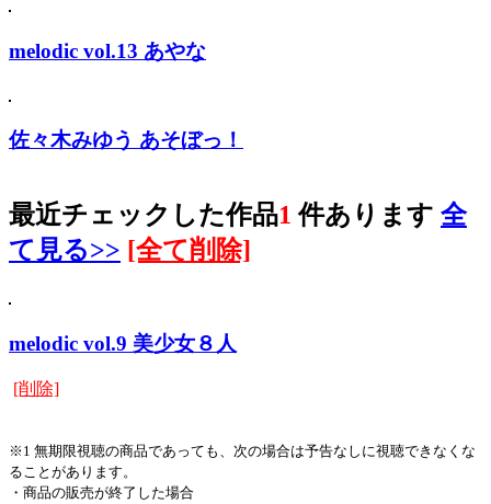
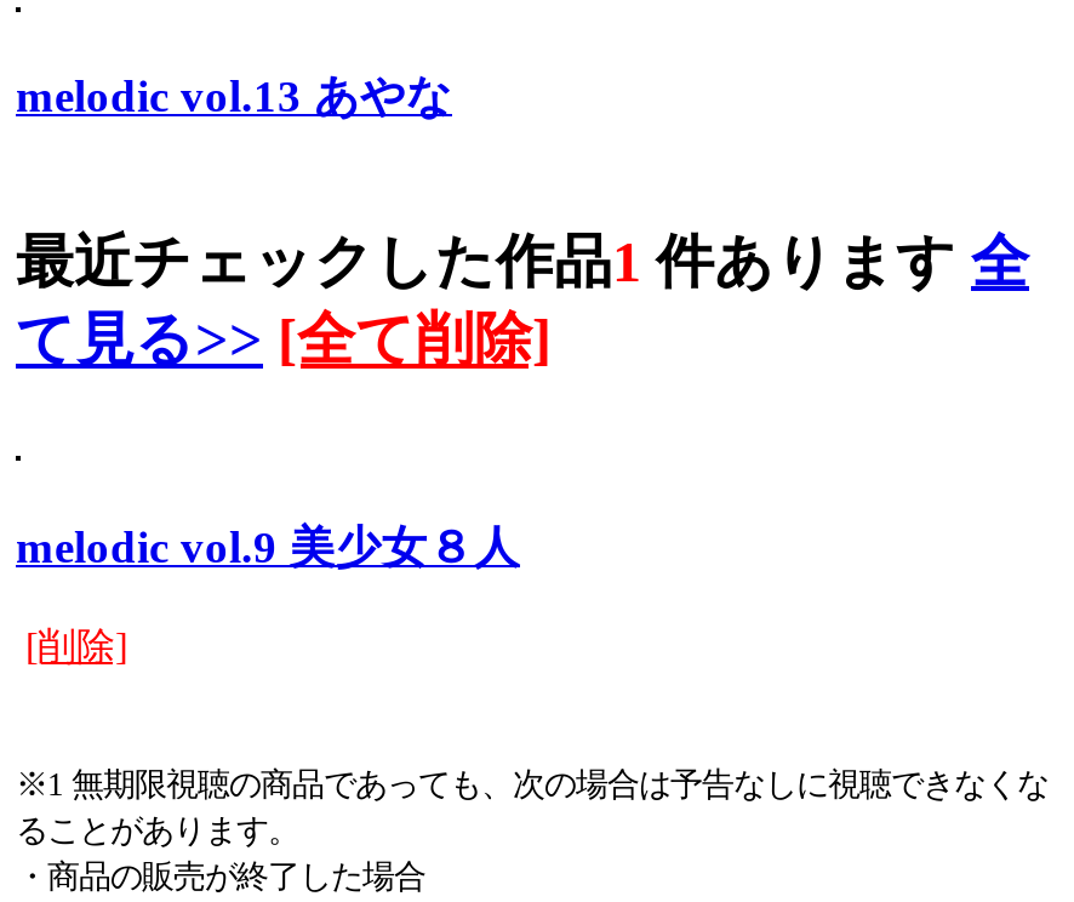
[9,129,243,152] 佐々木みゆう あそぼっ！ -> none

